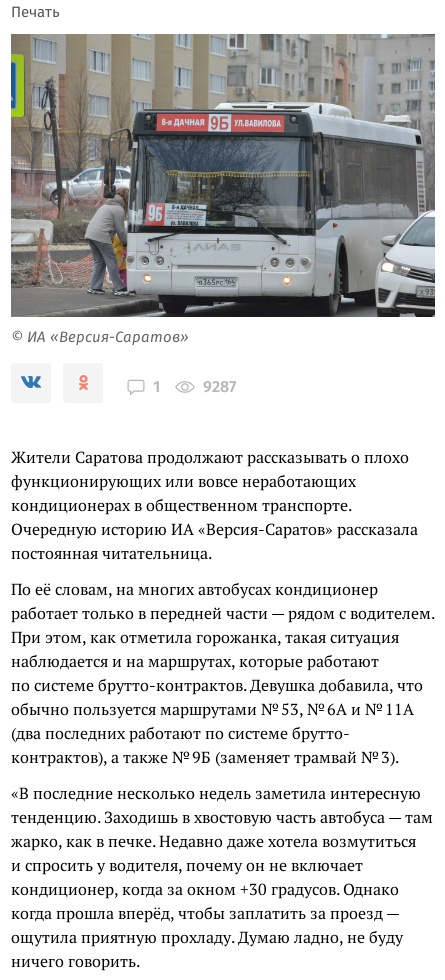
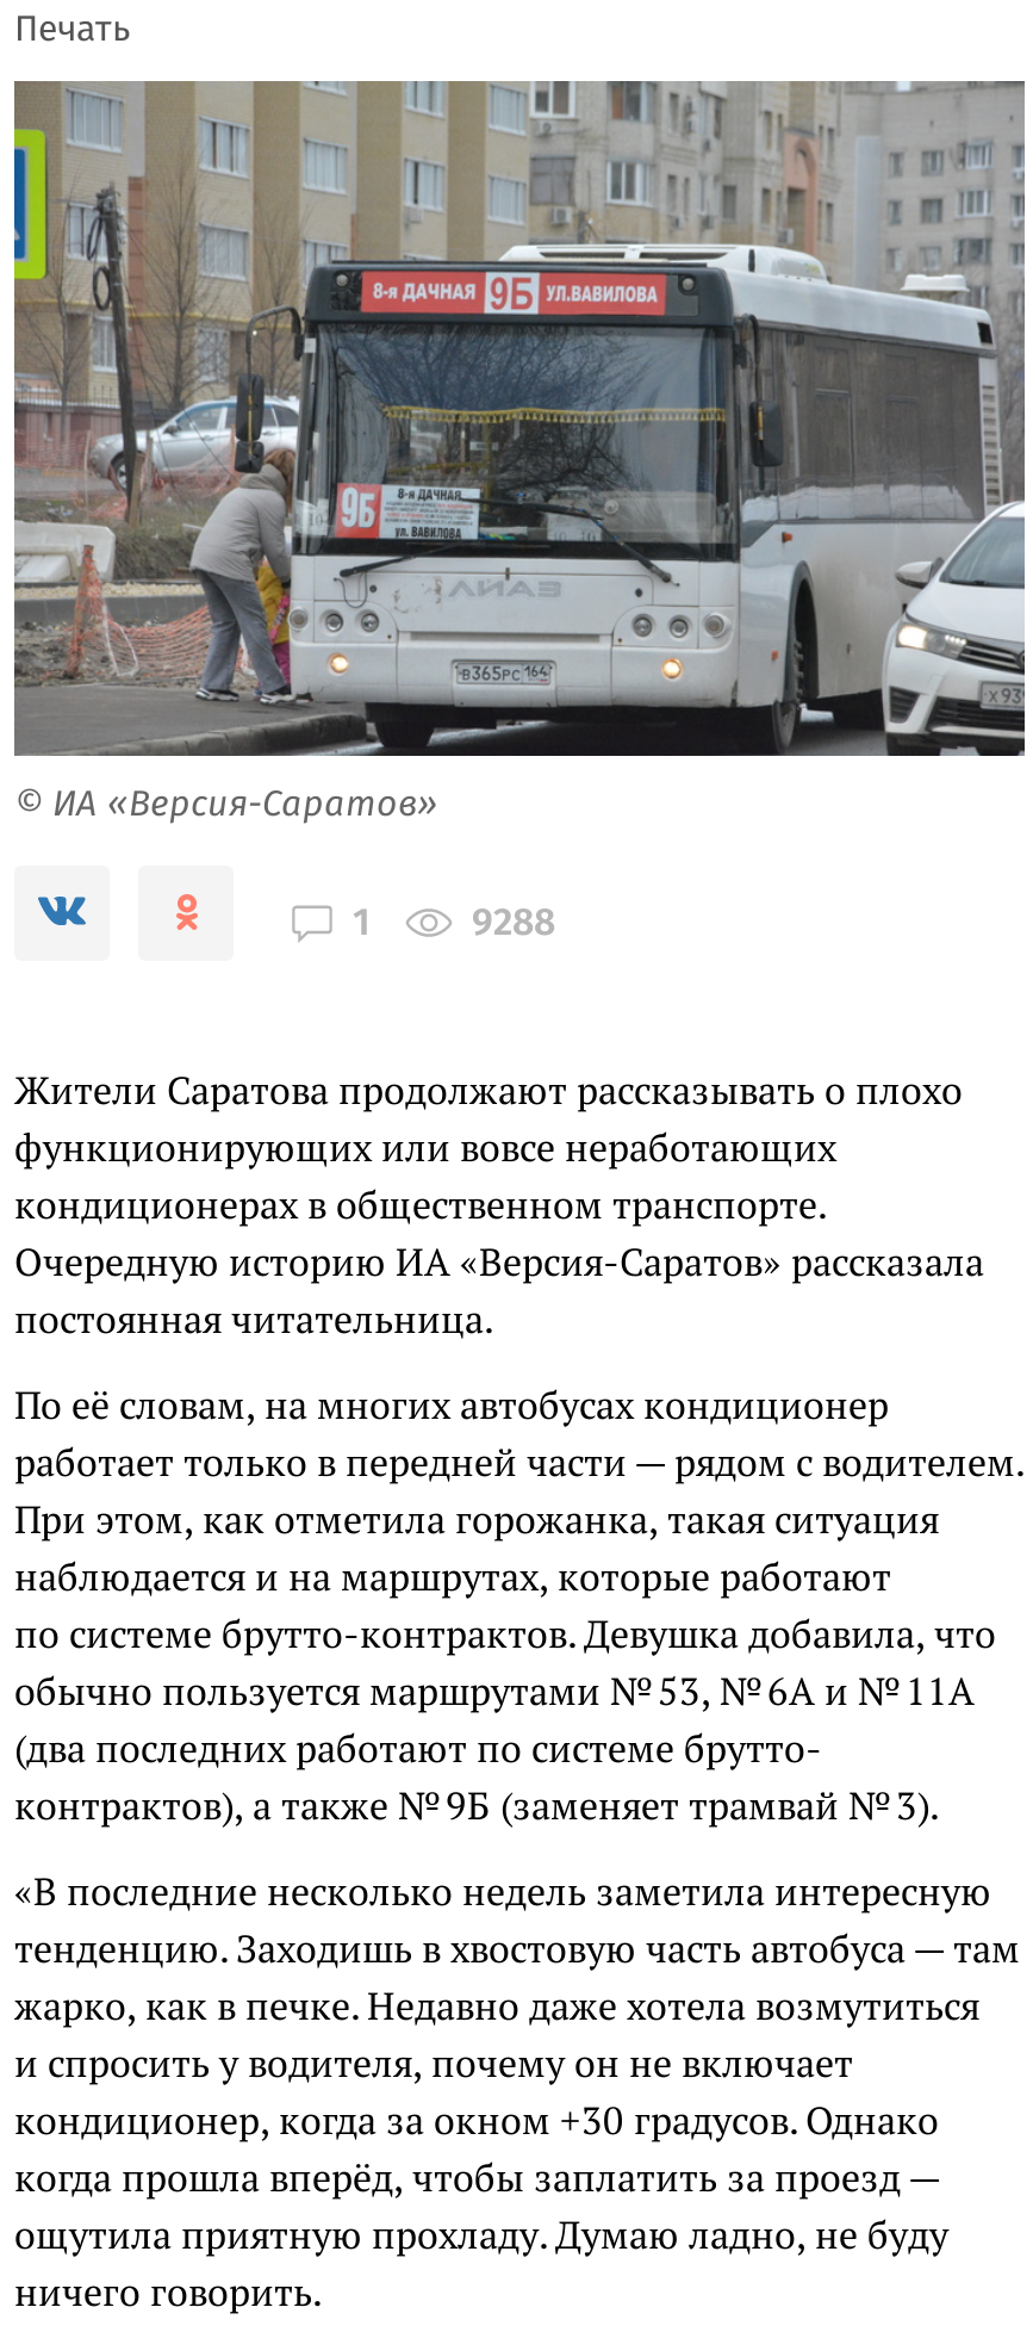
[203,377,236,396] 9287 -> [472,899,555,944] 9288

